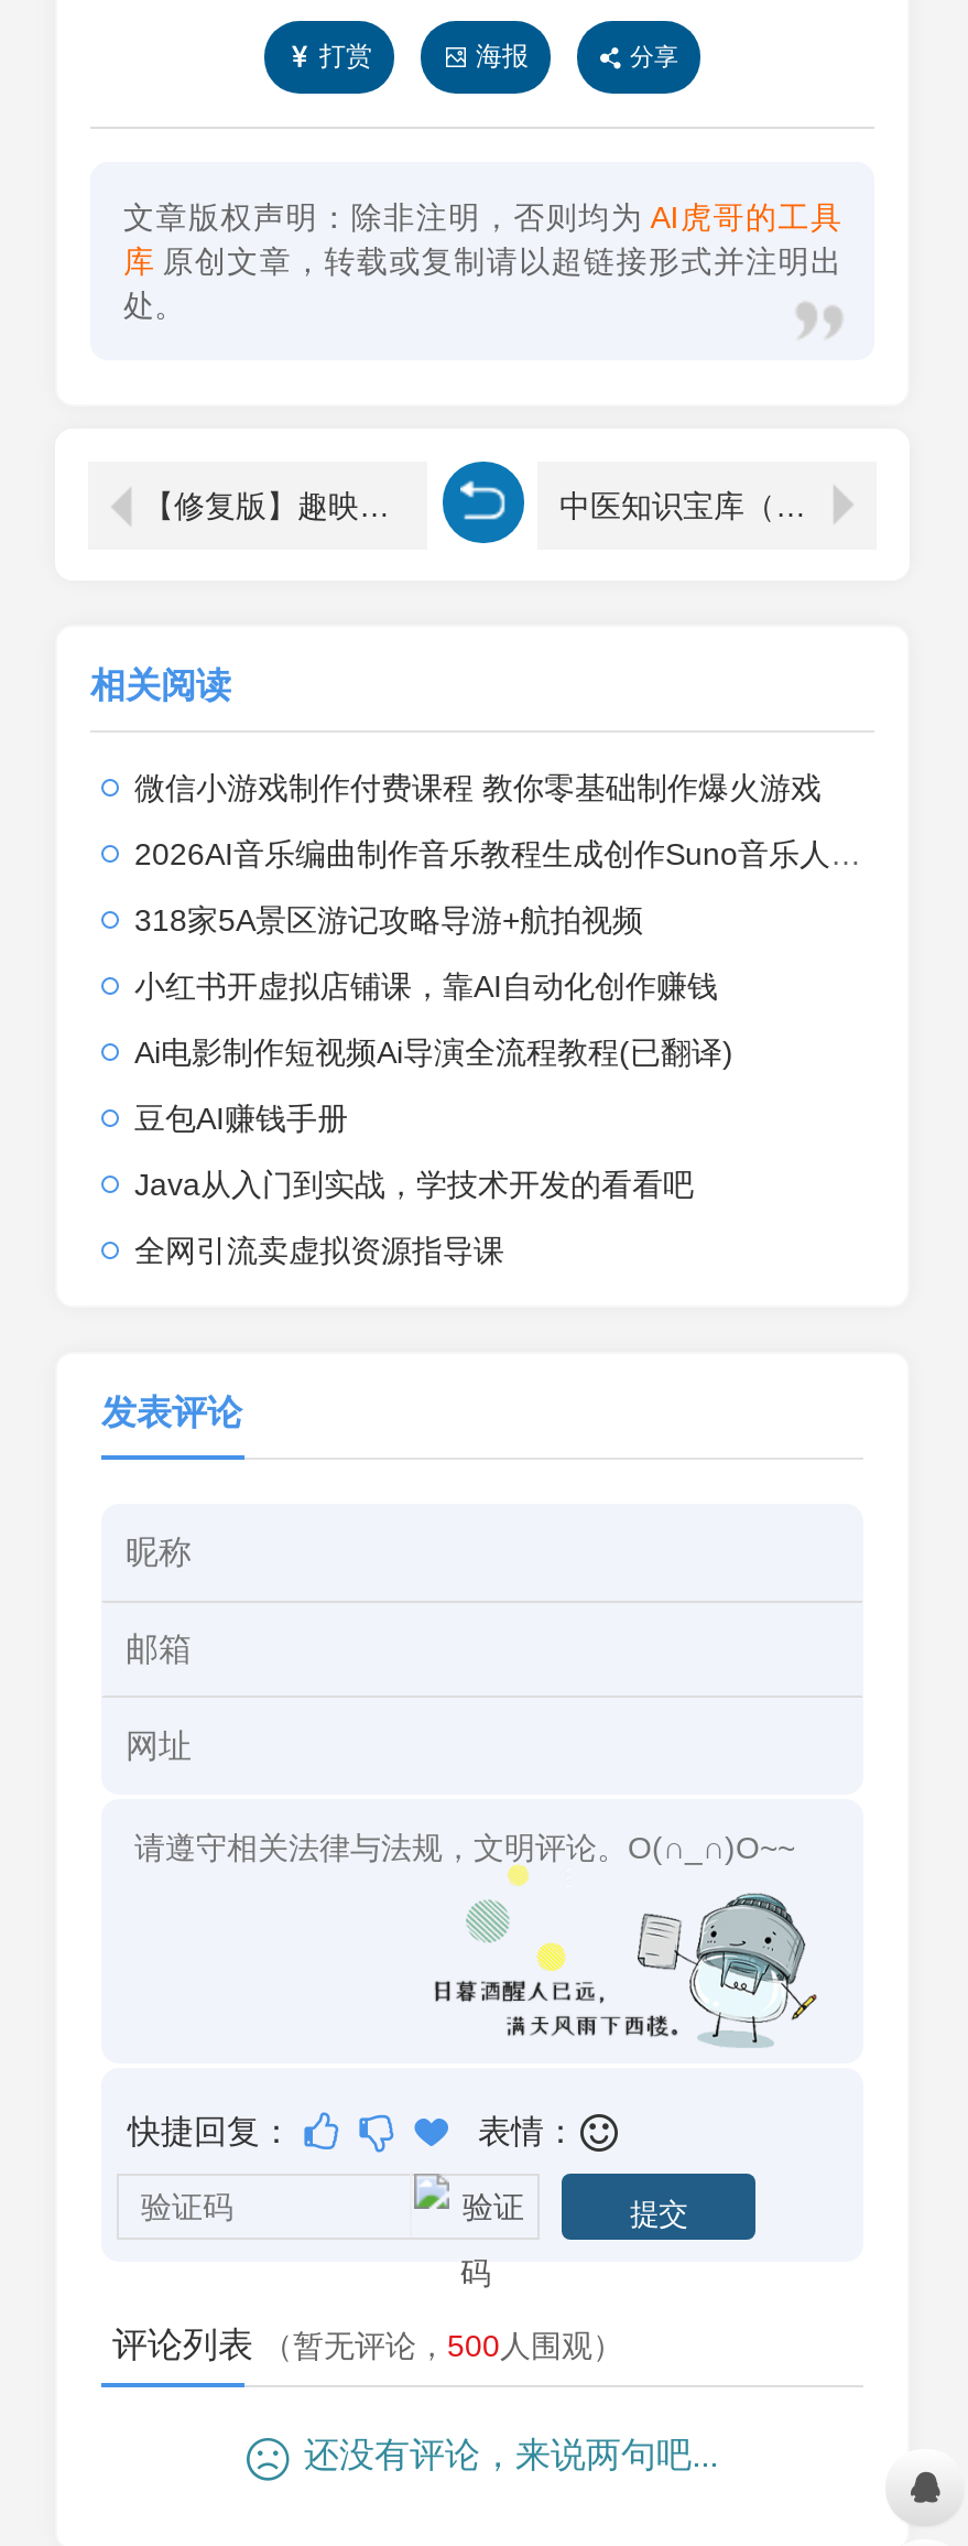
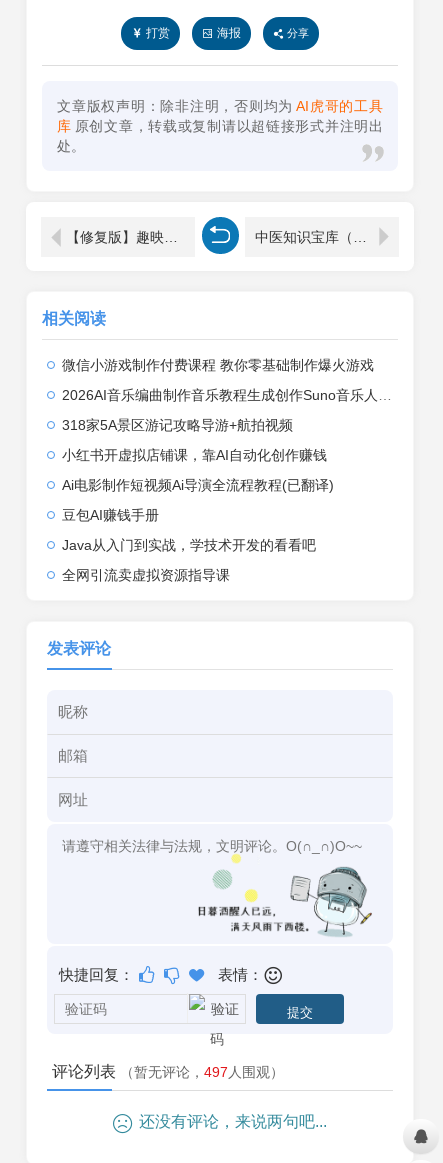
[112,2326,623,2364] 评论列表（暂无评论，500人围观） -> [52,1063,284,1080] 评论列表（暂无评论，497人围观）

